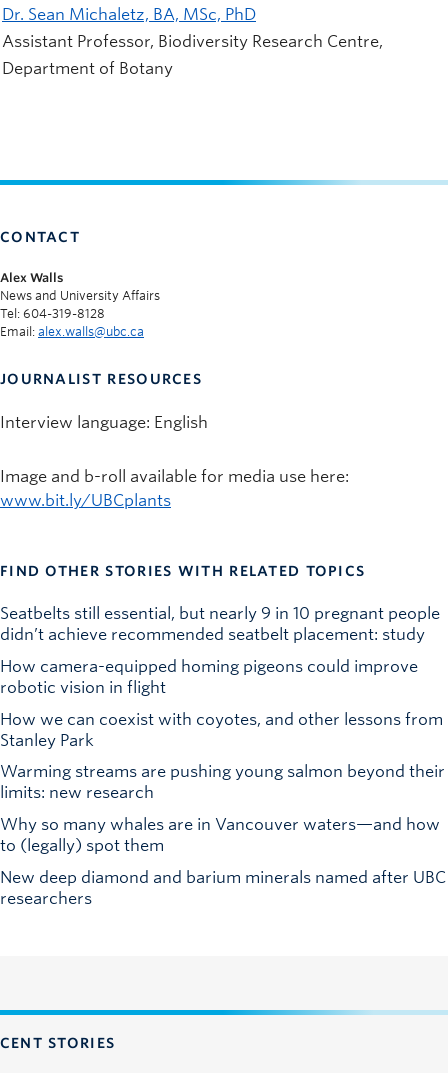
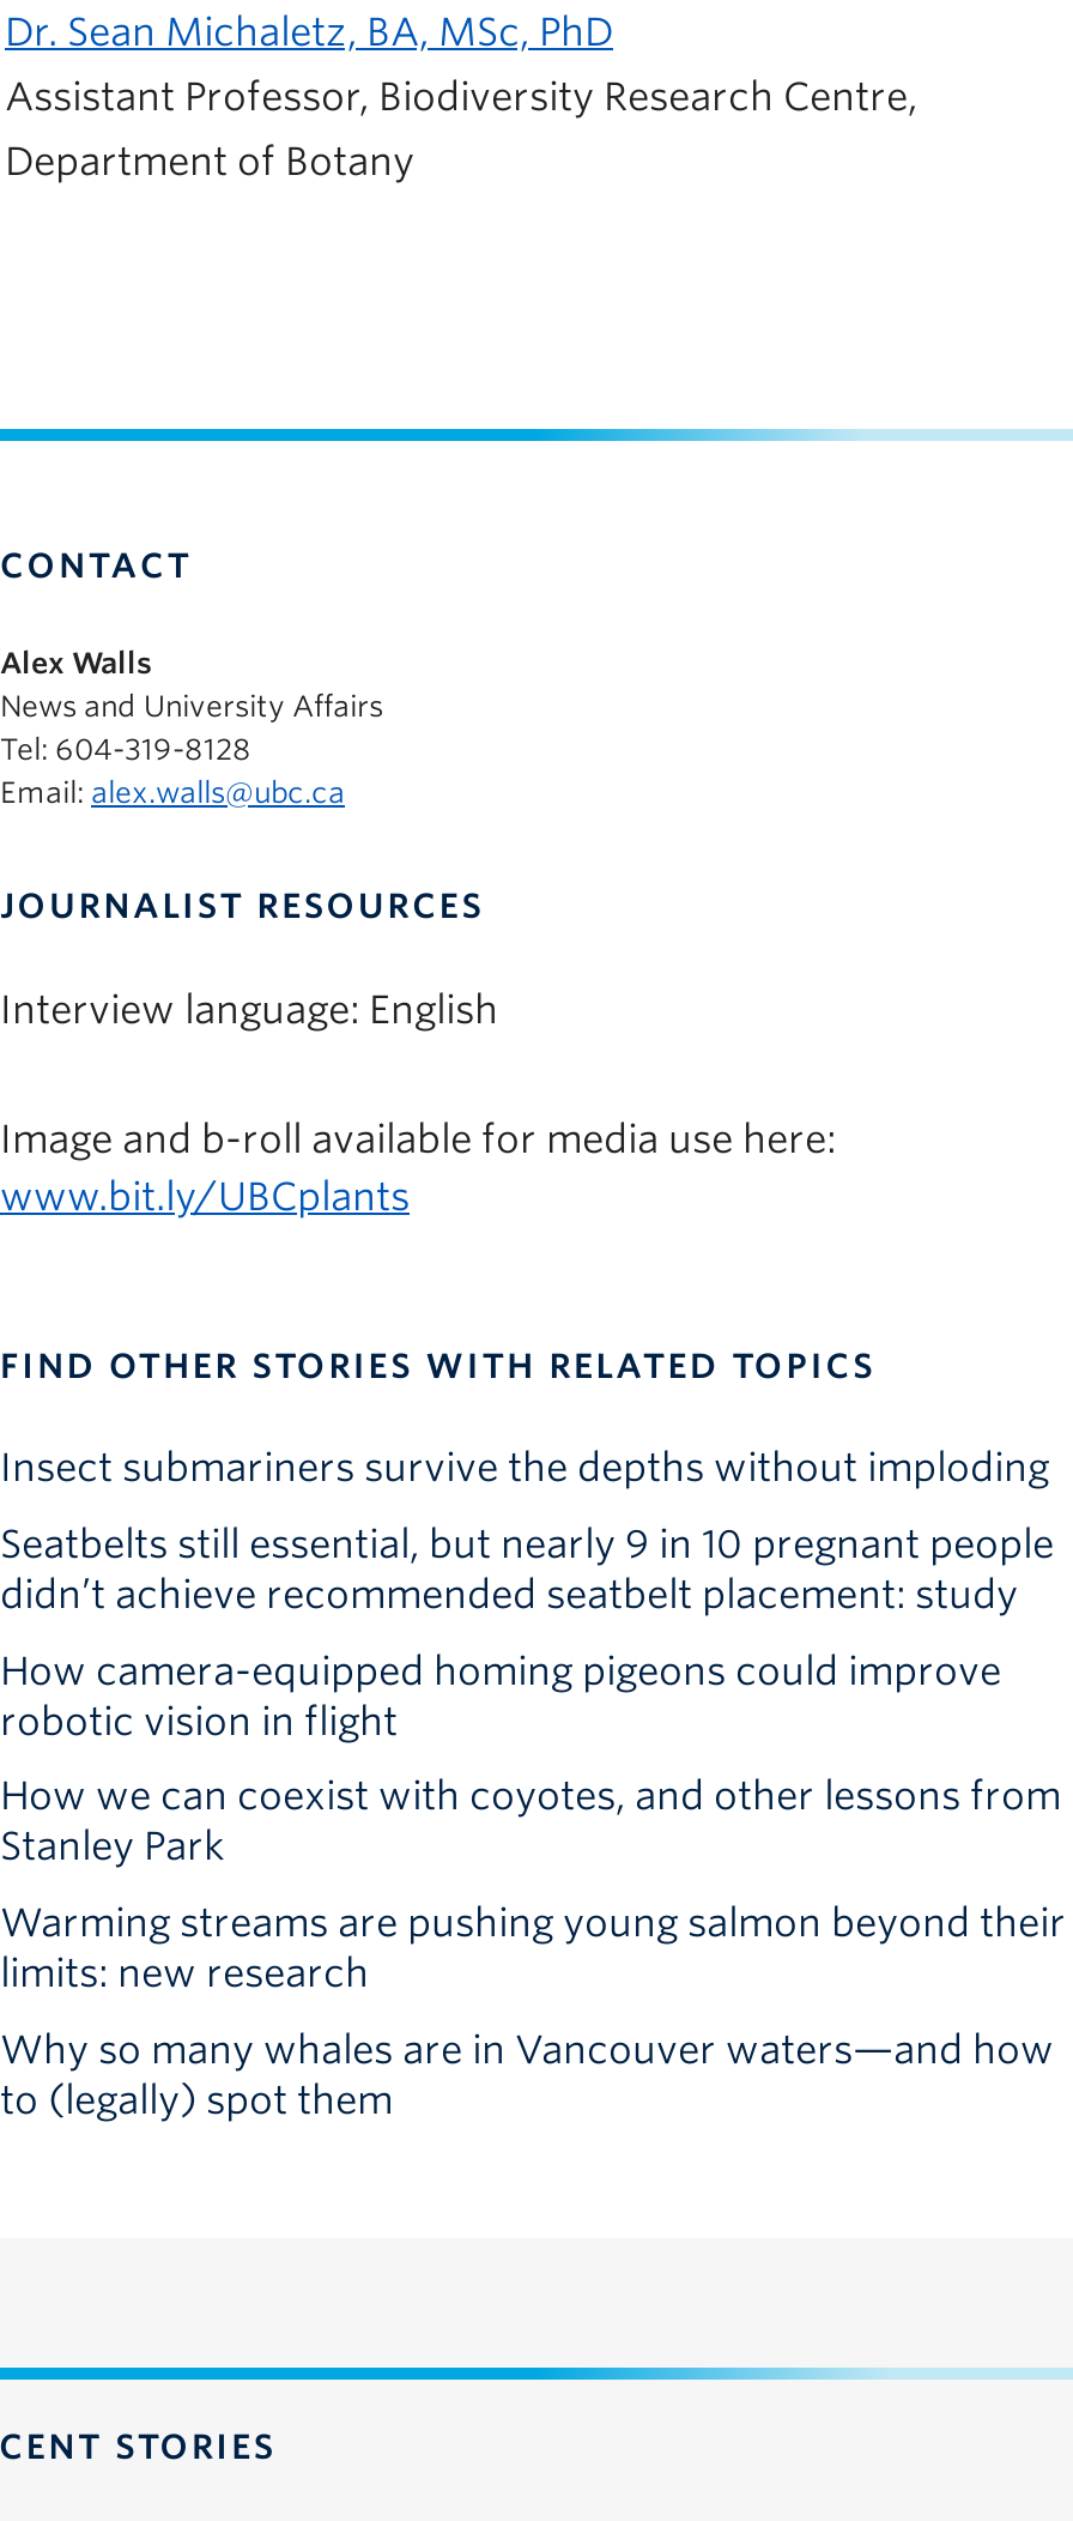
none -> [0,1446,1049,1491] Insect submariners survive the depths without imploding
moved [0,604,445,855] -> [0,1522,1066,2123]: Seatbelts still essential, but nearly 9 in 10 pregnant people | didn’t achieve recommended seatbelt placement: study | How camera-equipped homing pigeons could improve | ... | Why so many whales are in Vancouver waters—and how | to (legally) spot them
[0,868,446,908] New deep diamond and barium minerals named after UBC | researchers -> none

